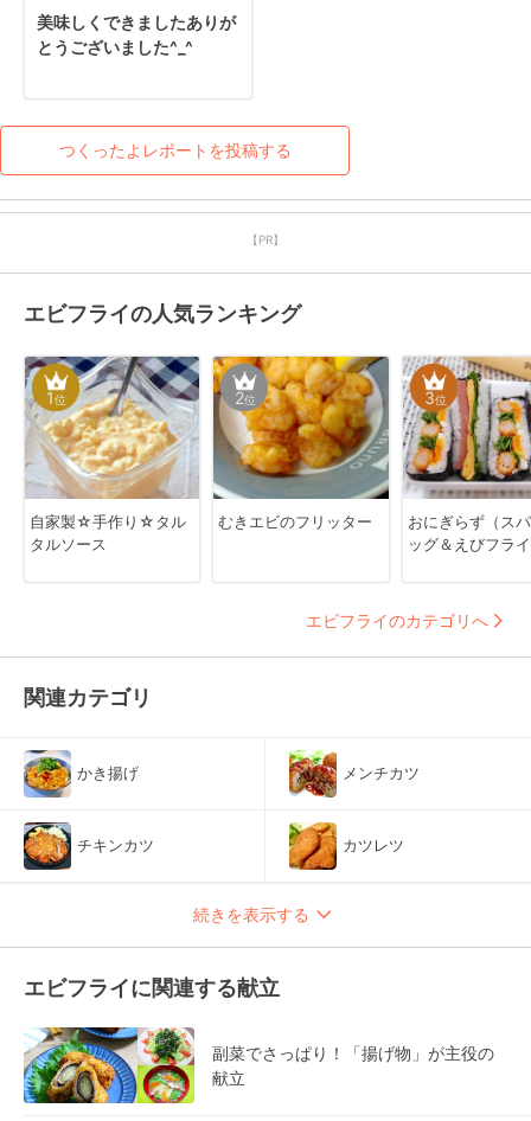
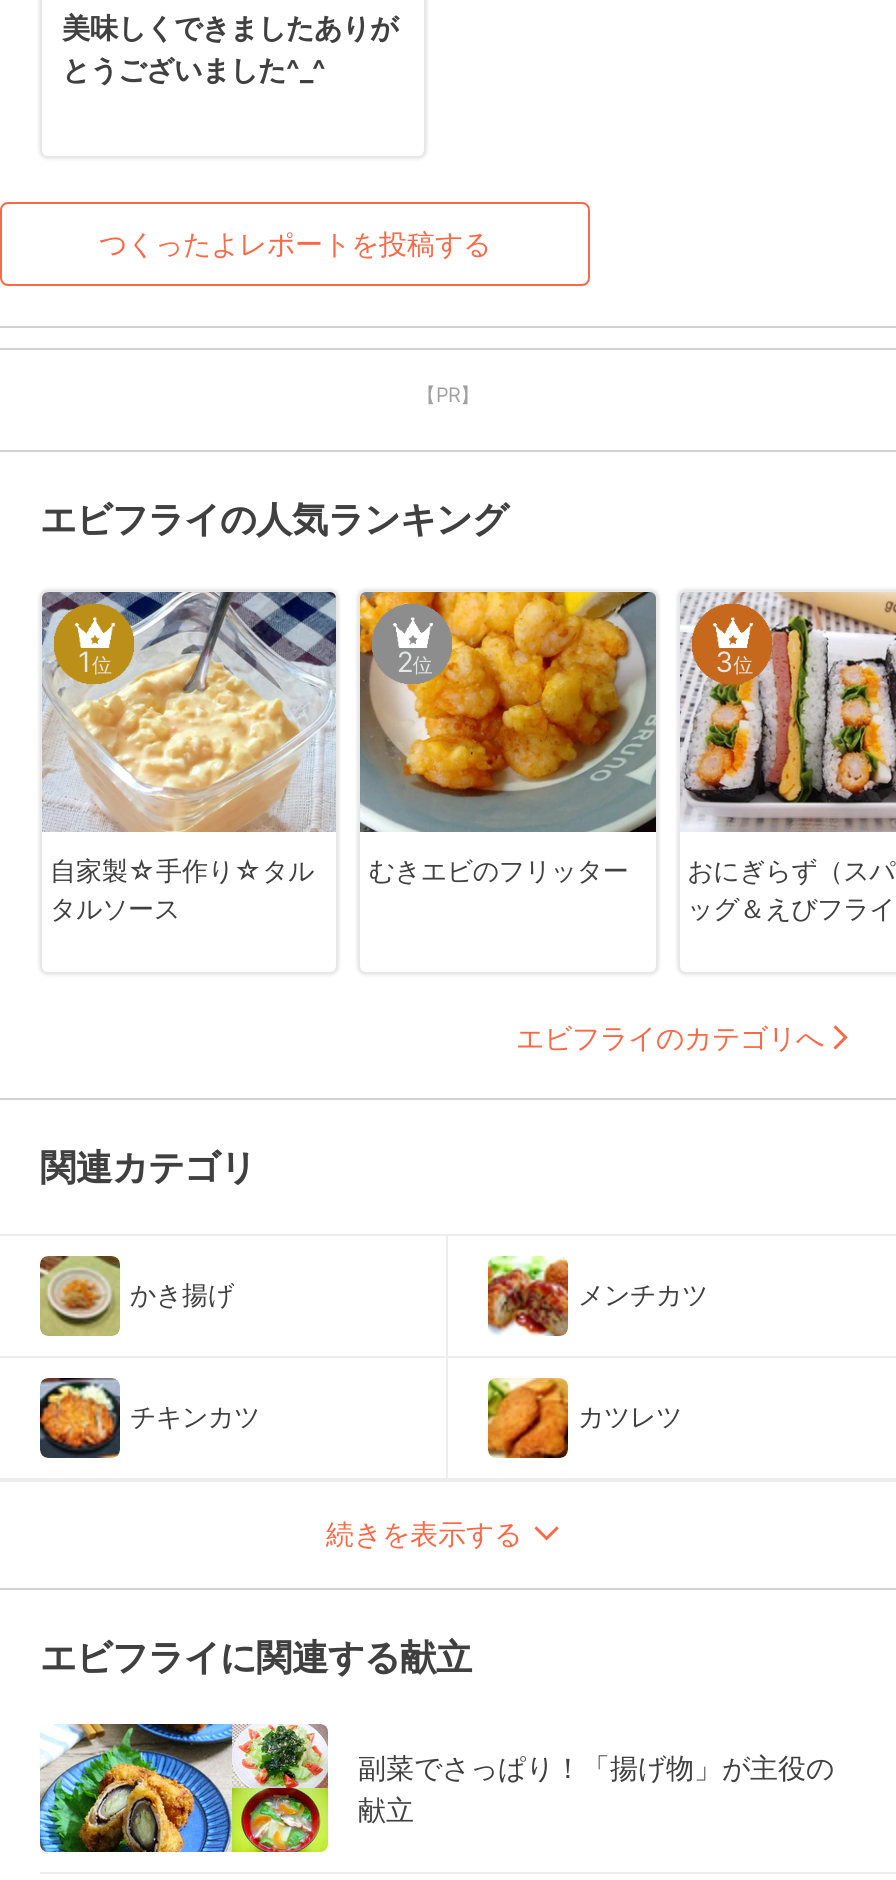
[24,749,71,799] [image] -> [38,1254,122,1338] [image]

